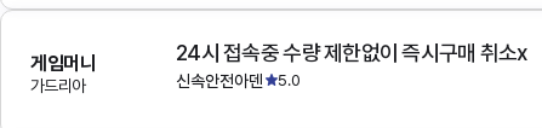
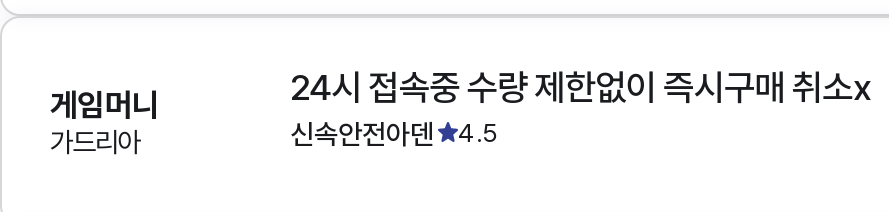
[176,71,301,90] 신속안전아덴 5.0 -> [290,117,498,149] 신속안전아덴 4.5

